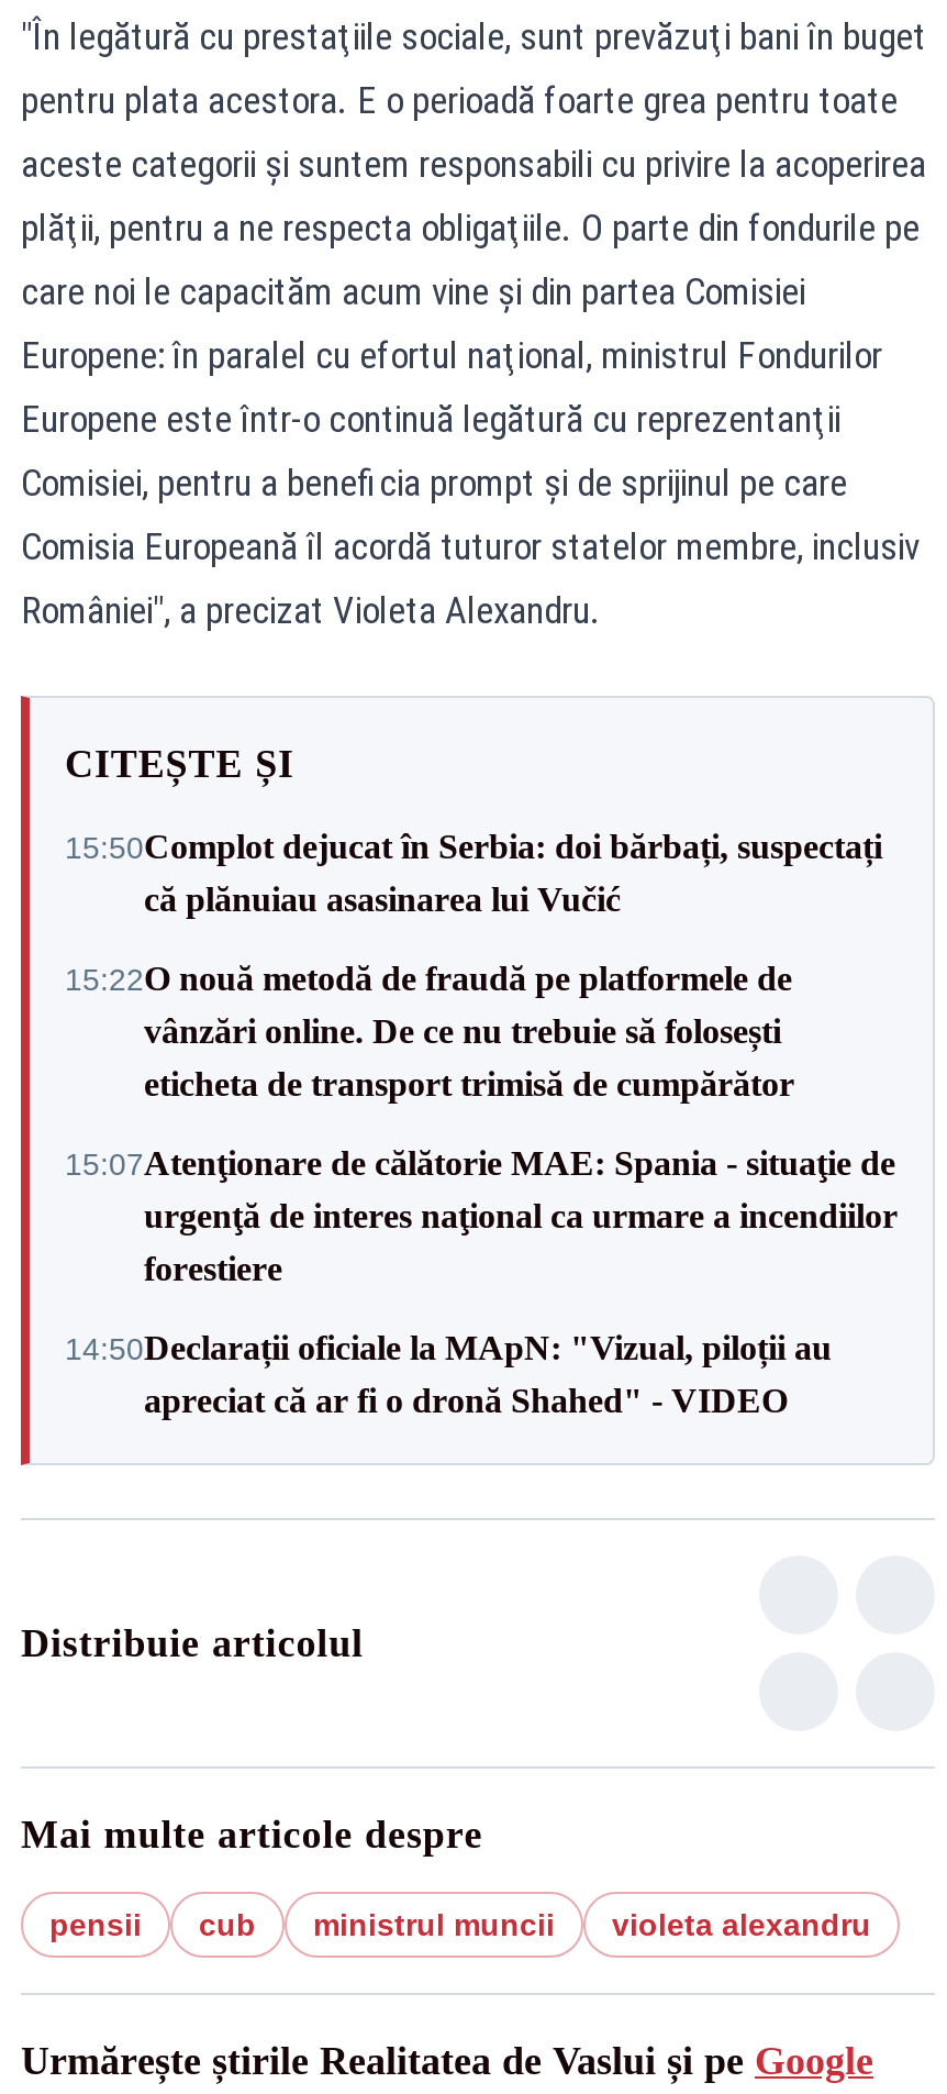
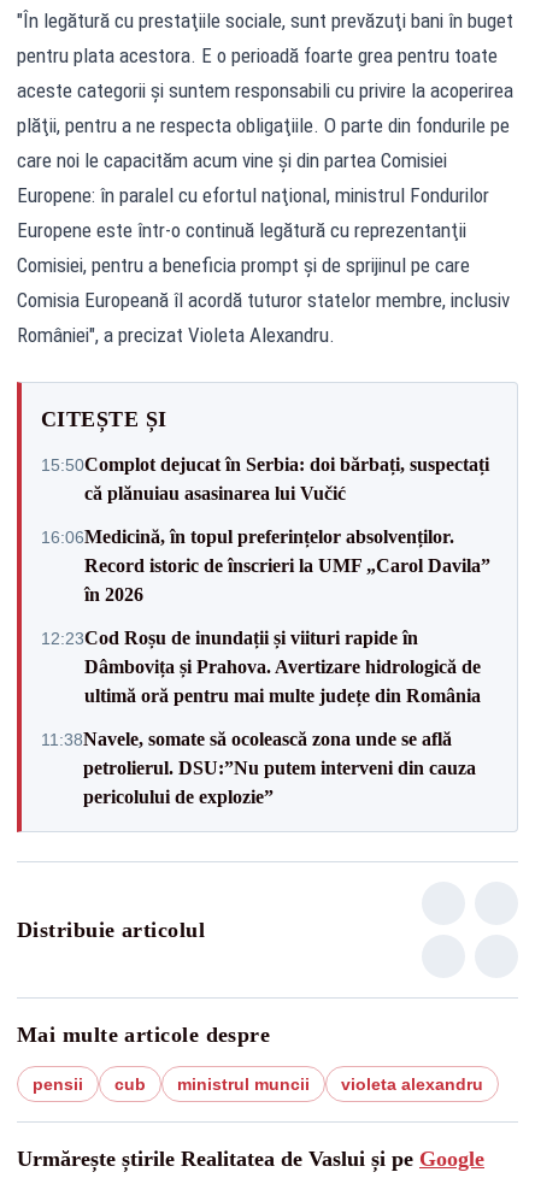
[65,960,794,1103] 15:22O nouă metodă de fraudă pe platformele de | vânzări online. De ce nu trebuie să folosești | eticheta de transport trimisă de cumpărător -> [41,526,490,604] 16:06Medicină, în topul preferințelor absolvenților. | Record istoric de înscrieri la UMF „Carol Davila” | în 2026
[65,1144,898,1287] 15:07Atenţionare de călătorie MAE: Spania - situaţie de | urgenţă de interes naţional ca urmare a incendiilor | forestiere -> [41,627,481,705] 12:23Cod Roșu de inundații și viituri rapide în | Dâmbovița și Prahova. Avertizare hidrologică de | ultimă oră pentru mai multe județe din România
[65,1329,832,1419] 14:50Declarații oficiale la MApN: "Vizual, piloții au | apreciat că ar fi o dronă Shahed" - VIDEO -> [41,728,476,806] 11:38Navele, somate să ocolească zona unde se află | petrolierul. DSU:”Nu putem interveni din cauza | pericolului de explozie”

